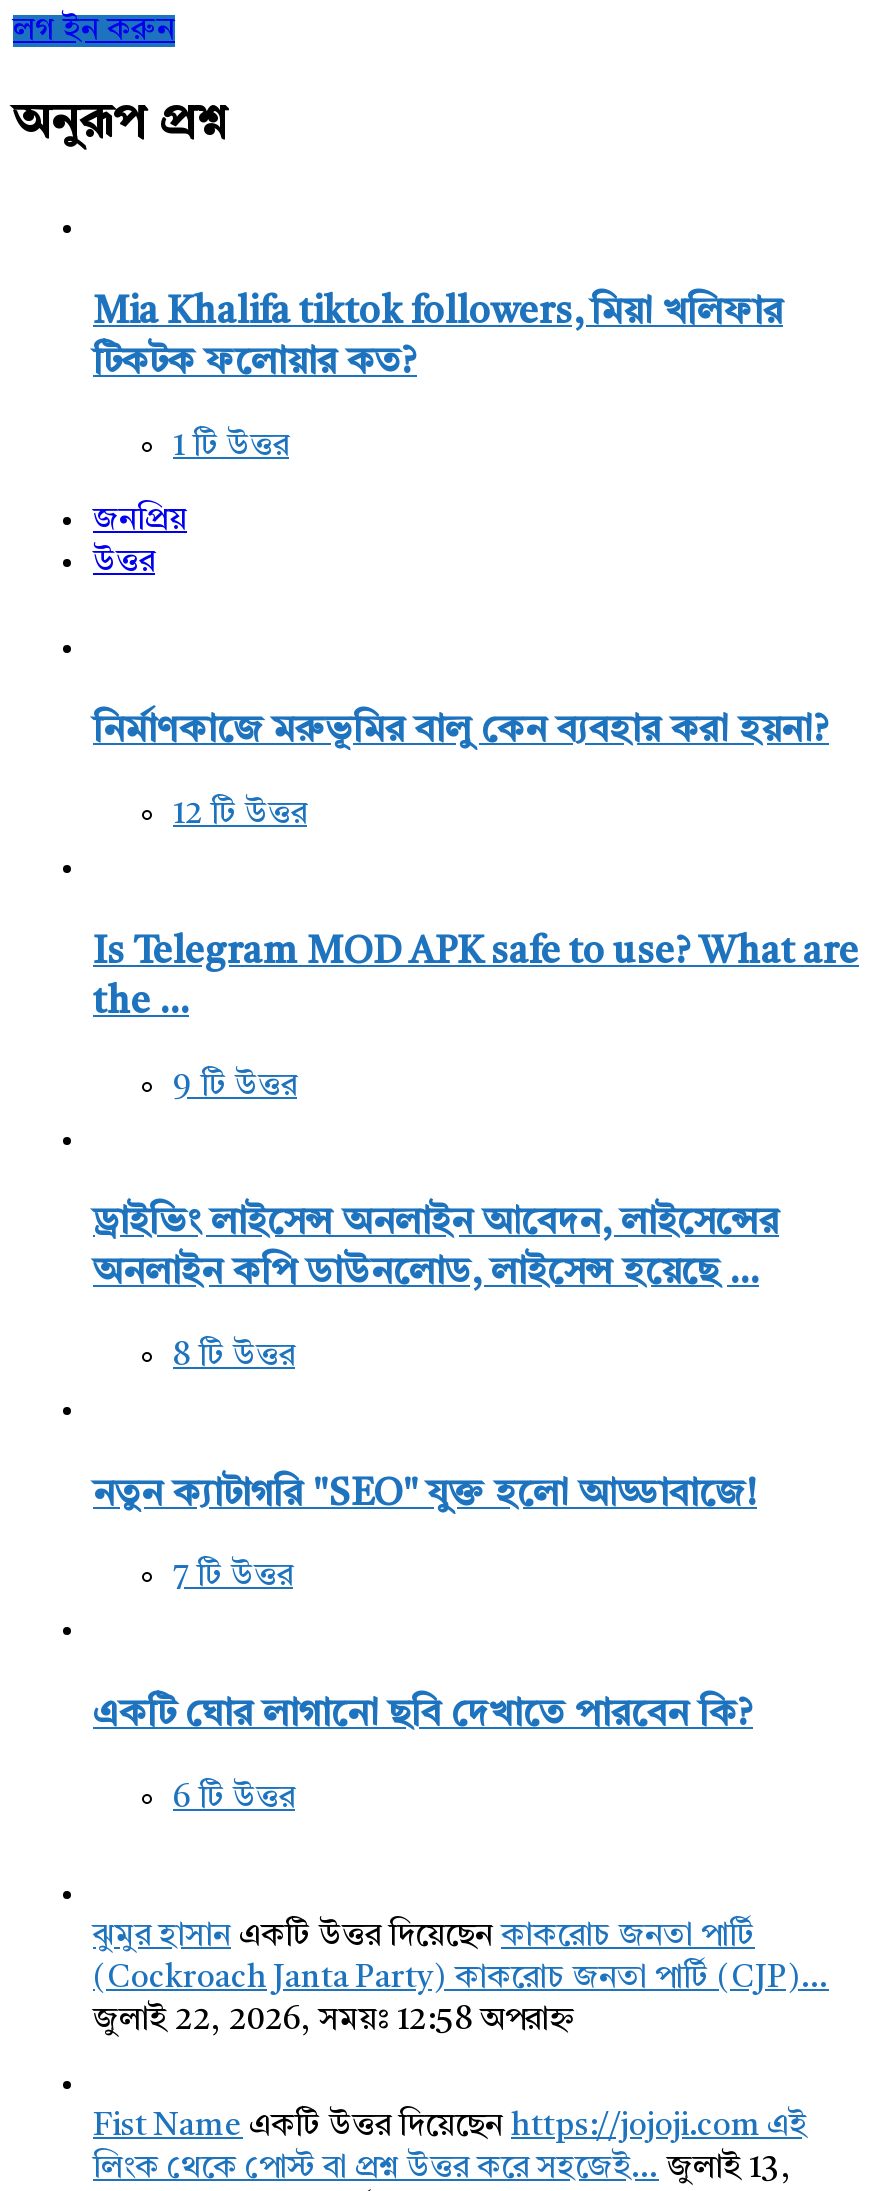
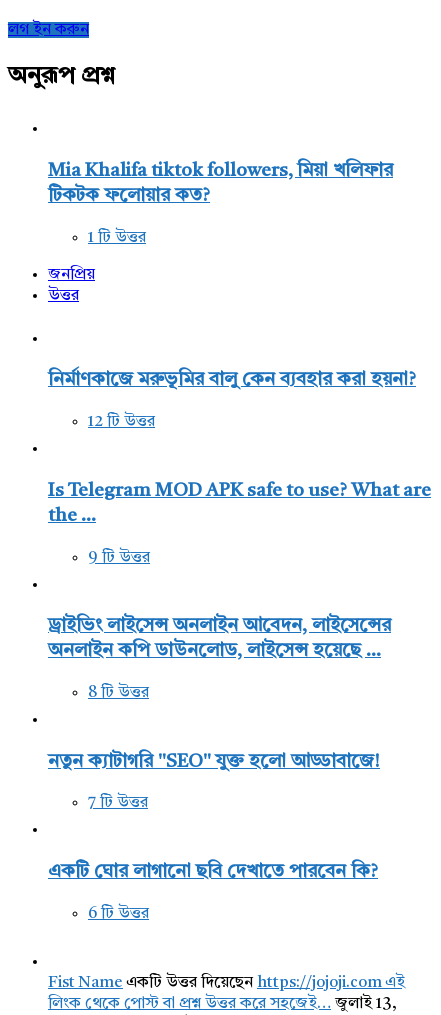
[93,1921,829,2037] ঝুমুর হাসান একটি উত্তর দিয়েছেন কাকরোচ জনতা পার্টি | (Cockroach Janta Party) কাকরোচ জনতা পার্টি (CJP)… | জুলাই 22, 2026, সময়ঃ 12:58 অপরাহ্ন -> none

